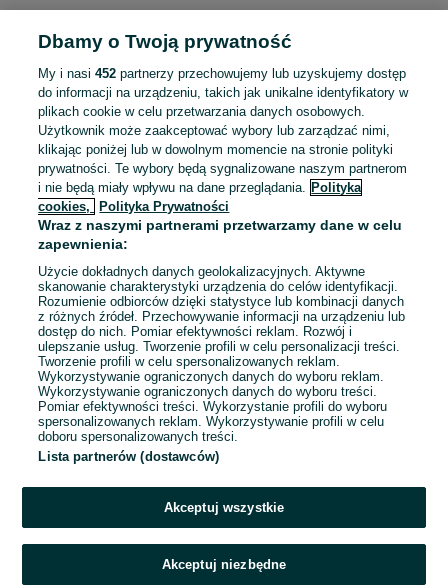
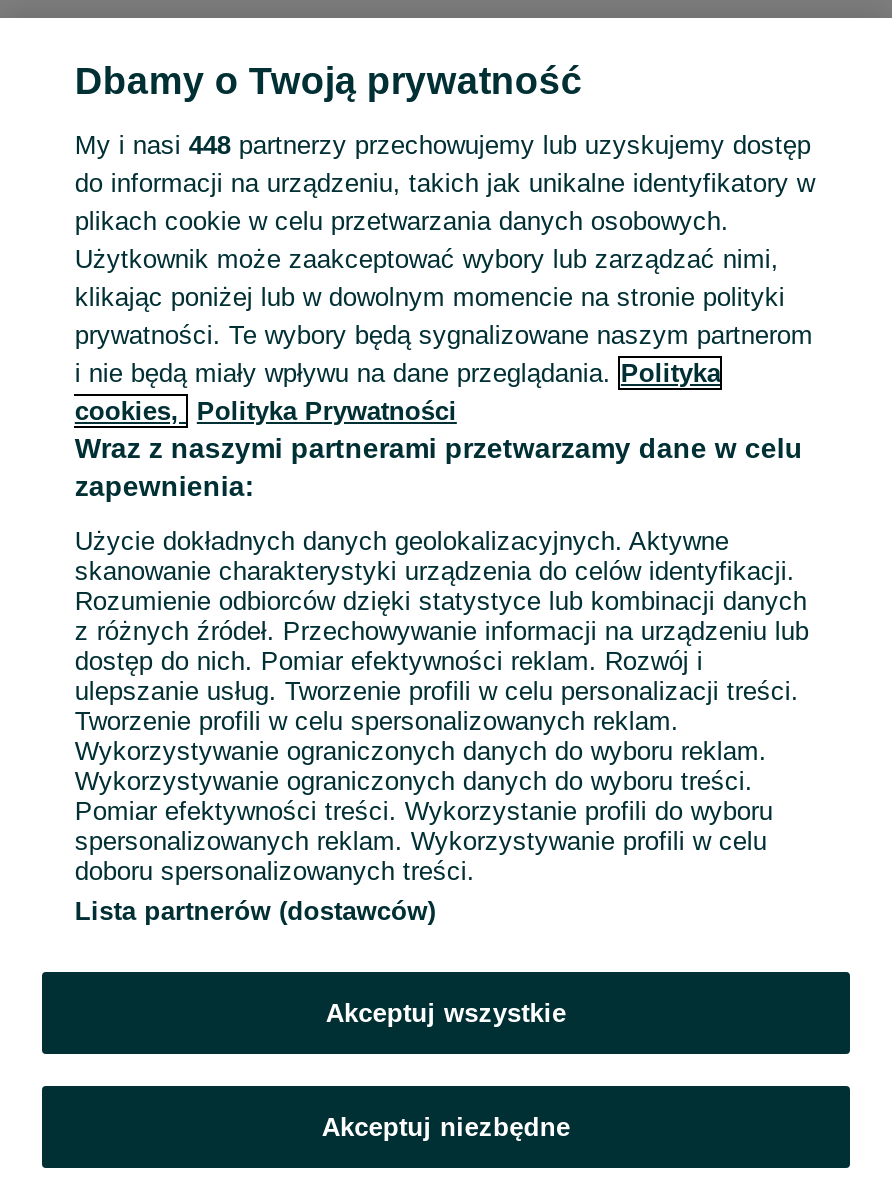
[38,66,406,81] My i nasi 452 partnerzy przechowujemy lub uzyskujemy dostęp -> [75,130,811,160] My i nasi 448 partnerzy przechowujemy lub uzyskujemy dostęp

